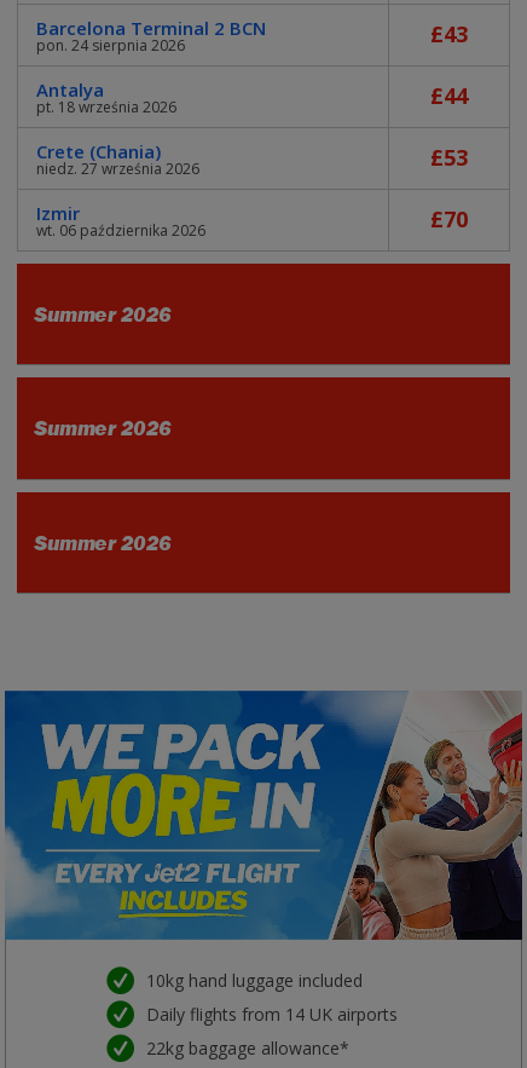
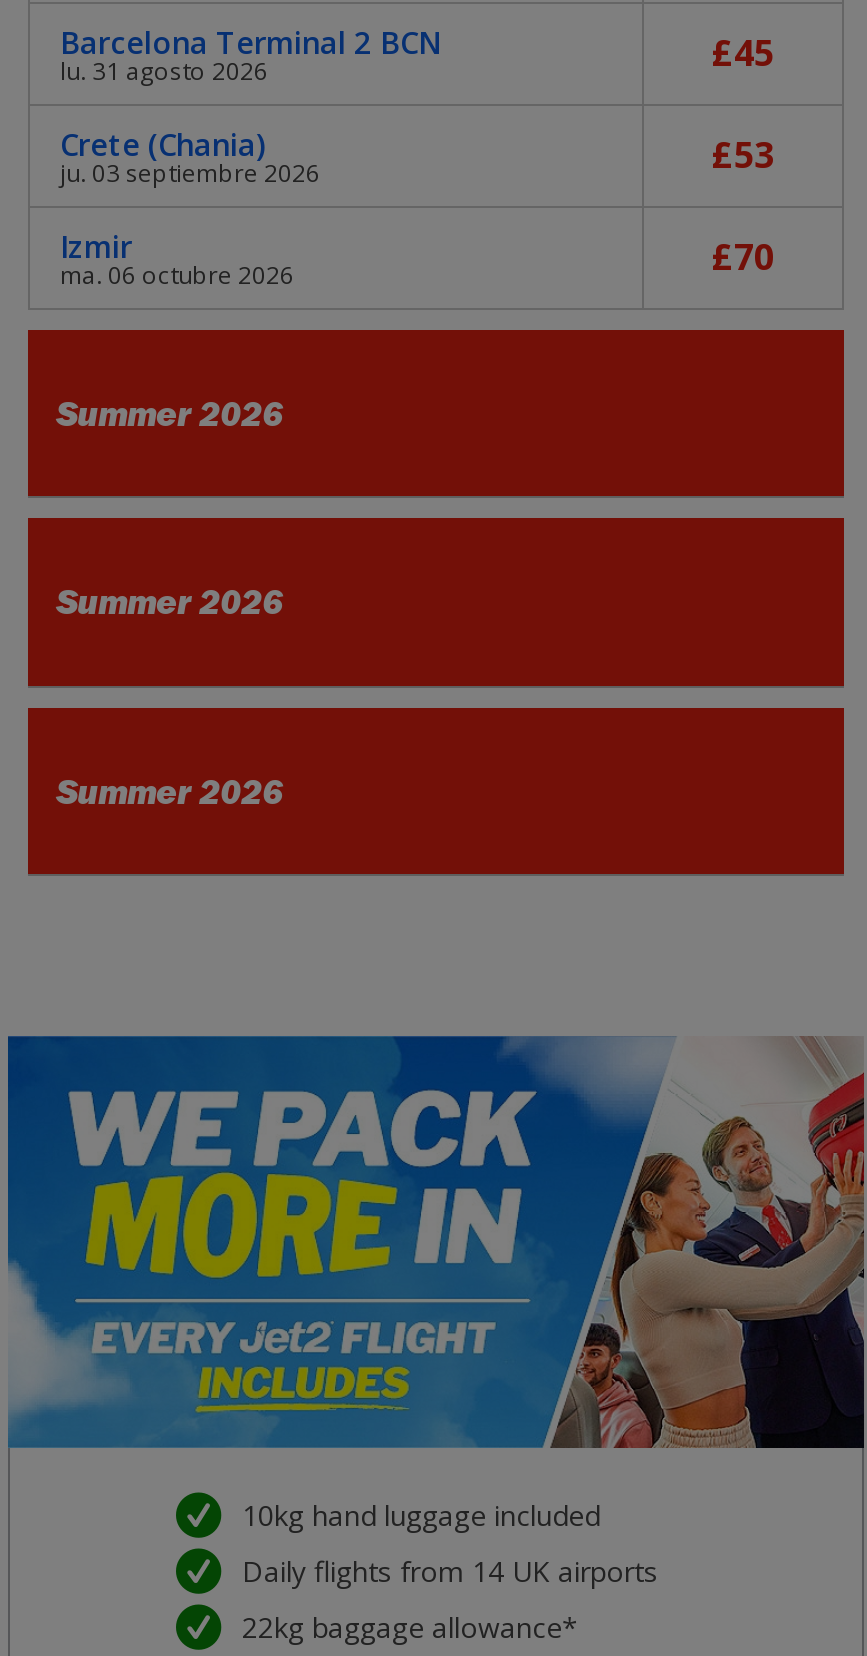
[36,19,468,117] pon. 24 sierpnia 2026 | £43 | Antalya | pt. 18 września 2026 | £44 -> [60,28,774,88] lu. 31 agosto 2026 | £45
[36,158,199,179] niedz. 27 września 2026 -> [60,156,320,190] ju. 03 septiembre 2026
[36,220,205,240] wt. 06 października 2026 -> [60,258,294,292] ma. 06 octubre 2026

